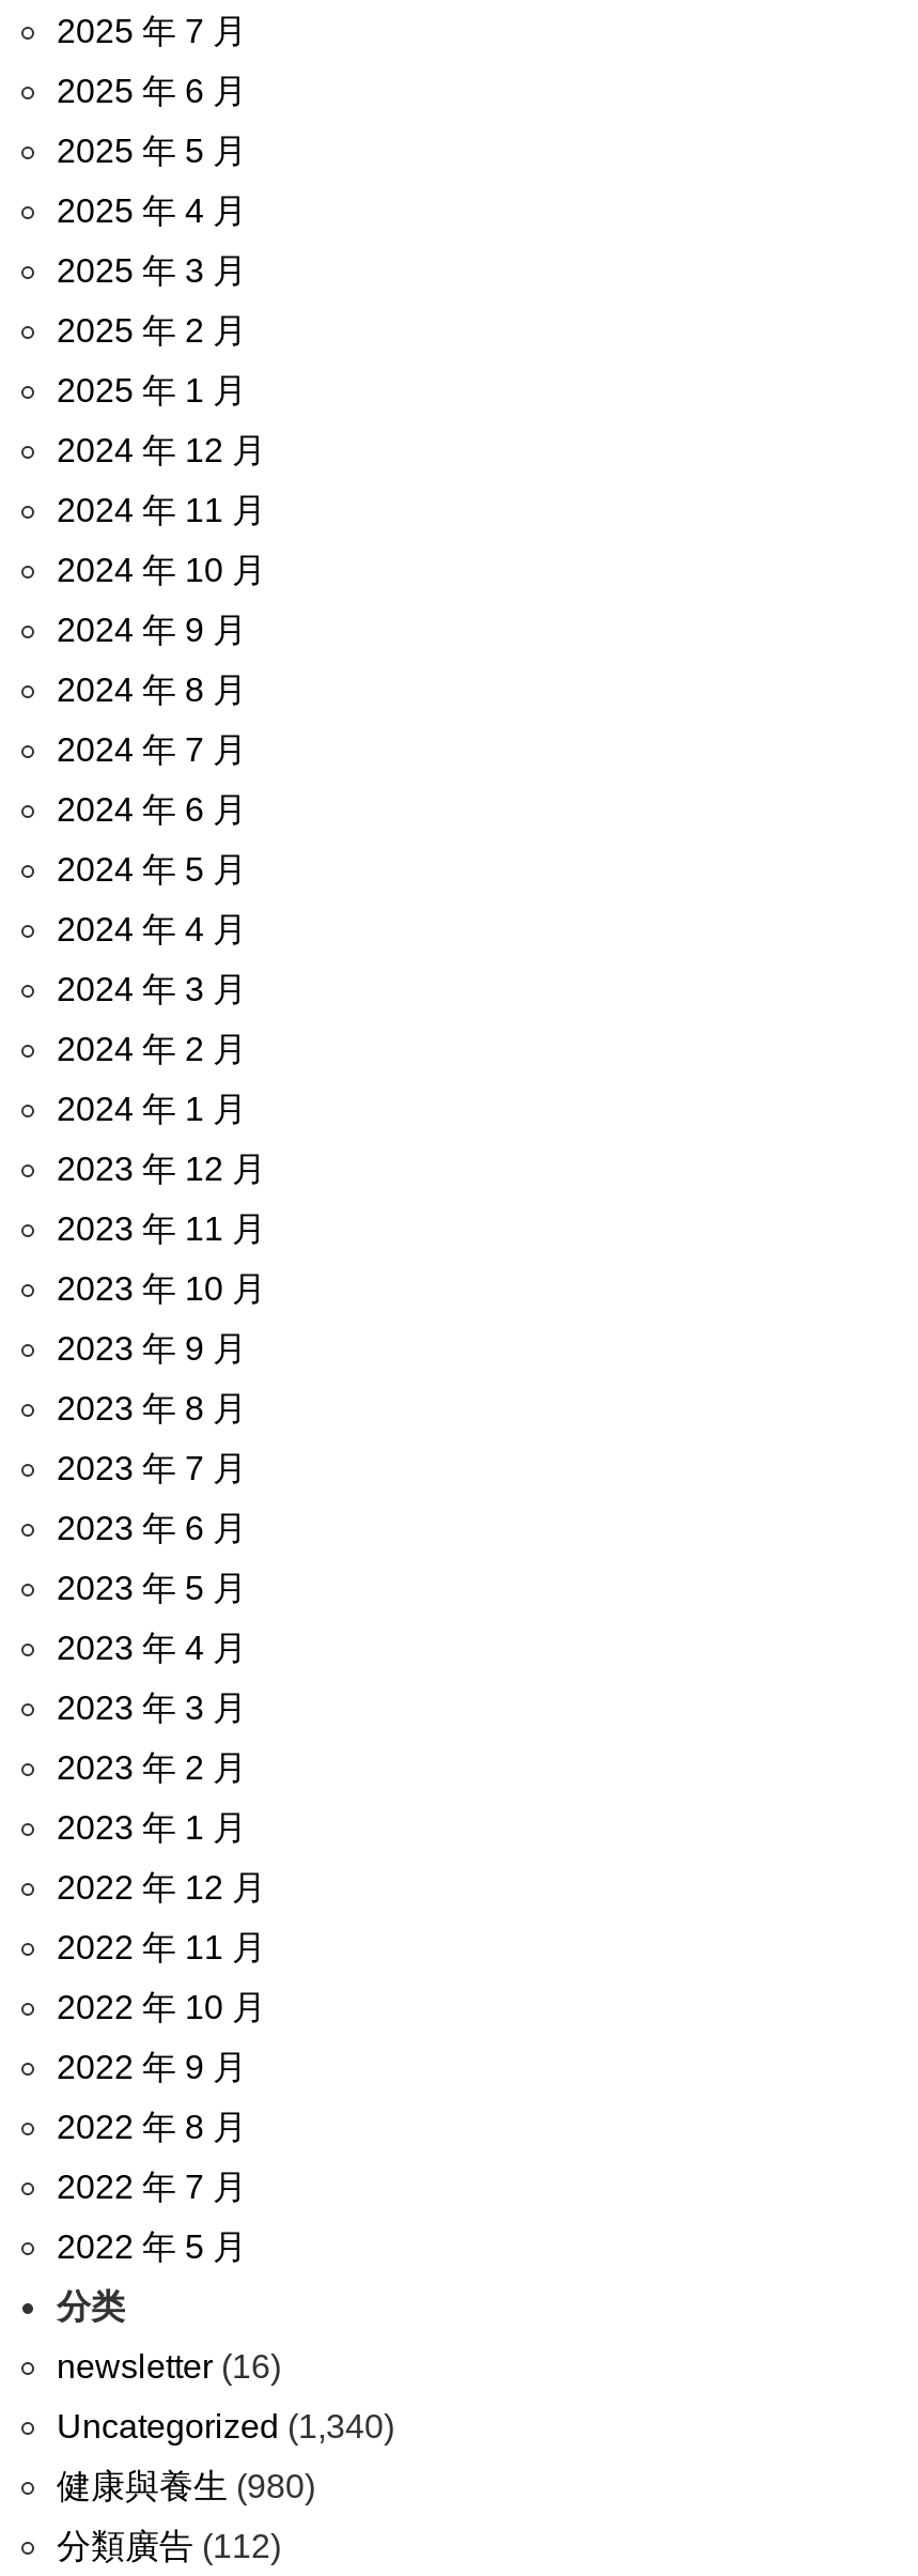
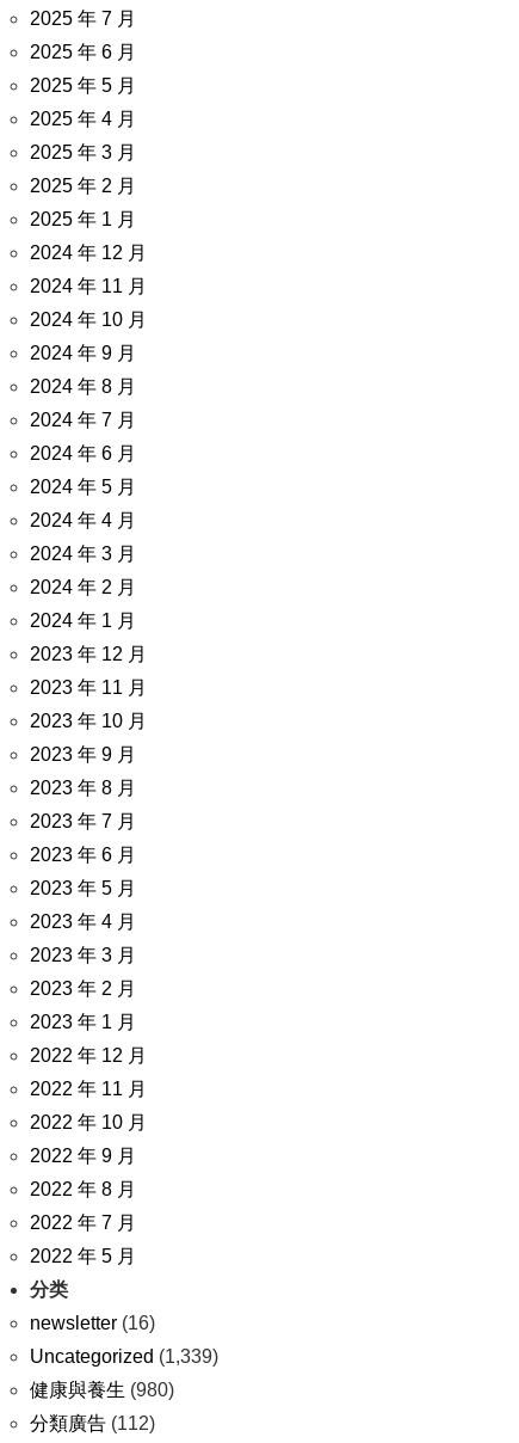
[57,2408,394,2444] Uncategorized (1,340) -> [30,1346,218,1367] Uncategorized (1,339)

